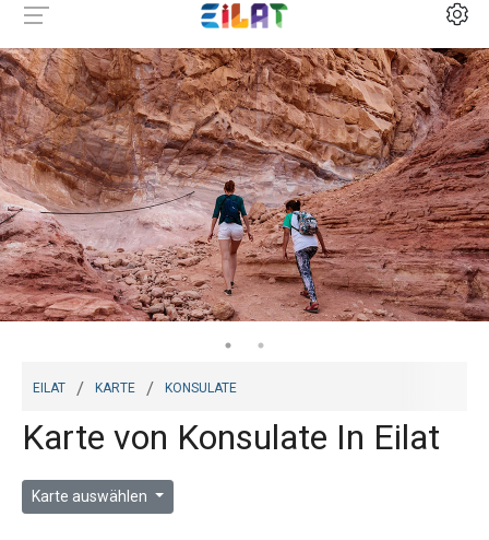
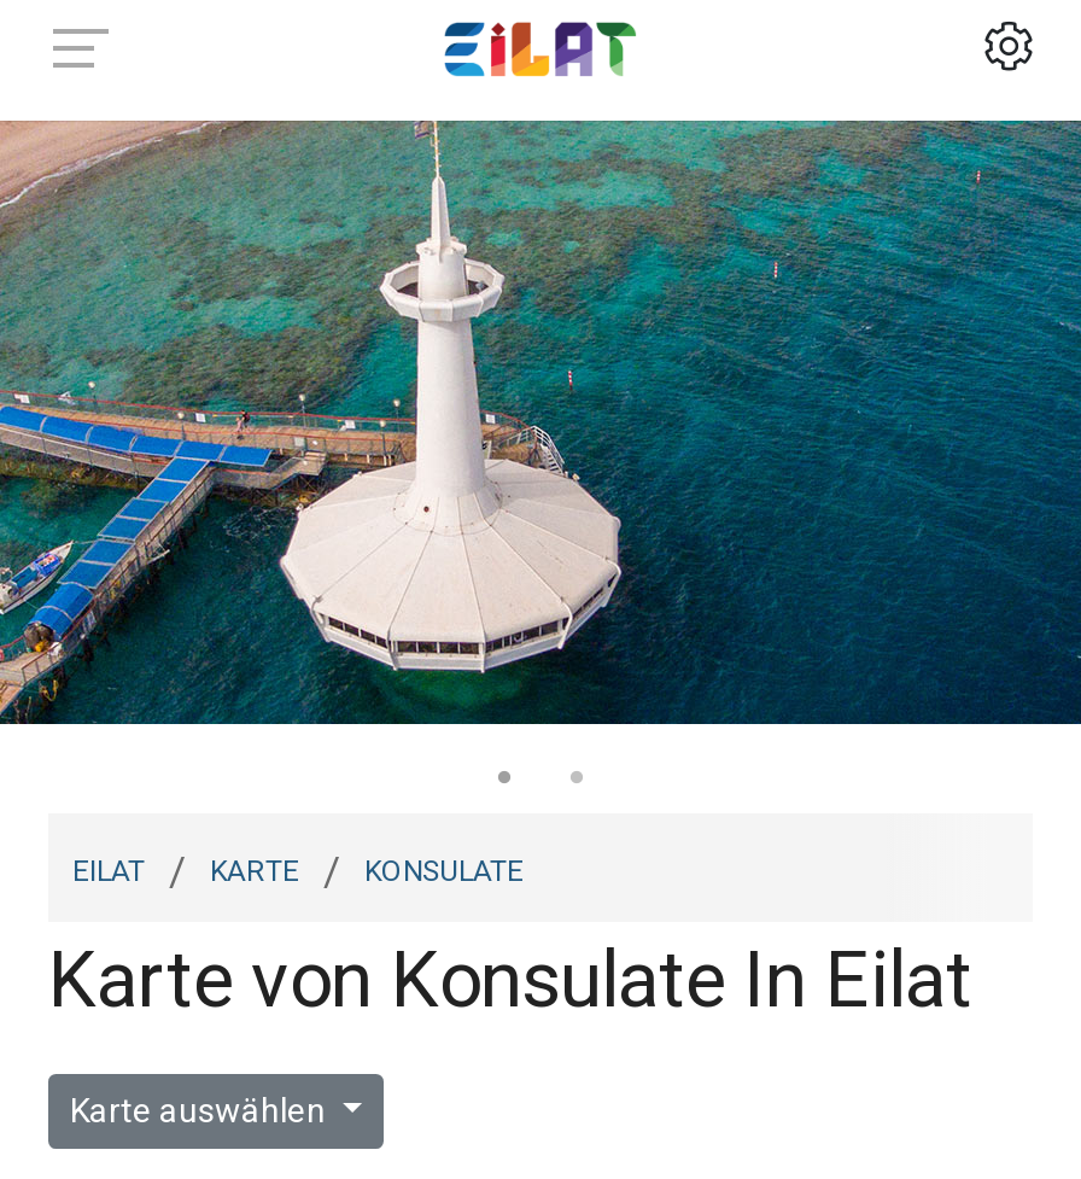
[3,47,486,322] [image] -> [7,118,1074,726] [image]

